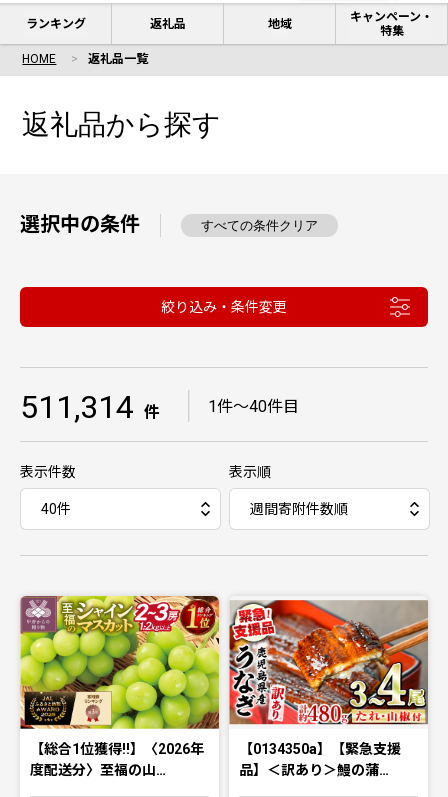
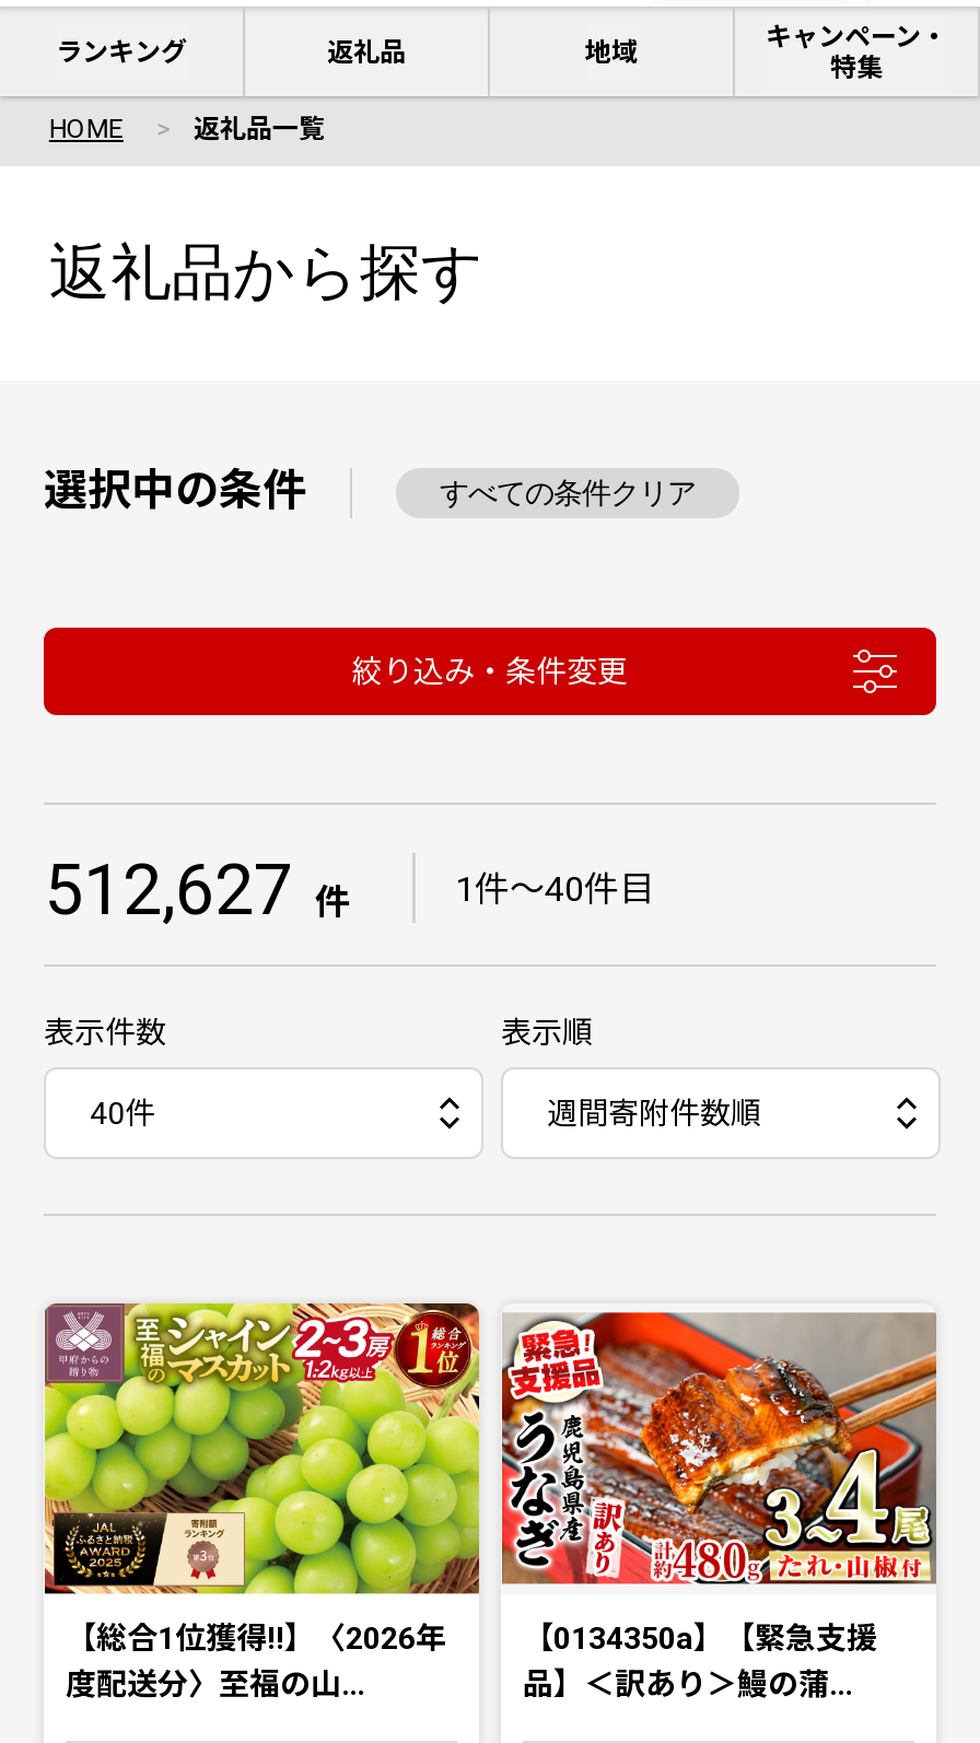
[20,388,299,426] 511,314 件 ｜ 1件〜40件目 -> [44,849,654,932] 512,627 件 ｜ 1件〜40件目

